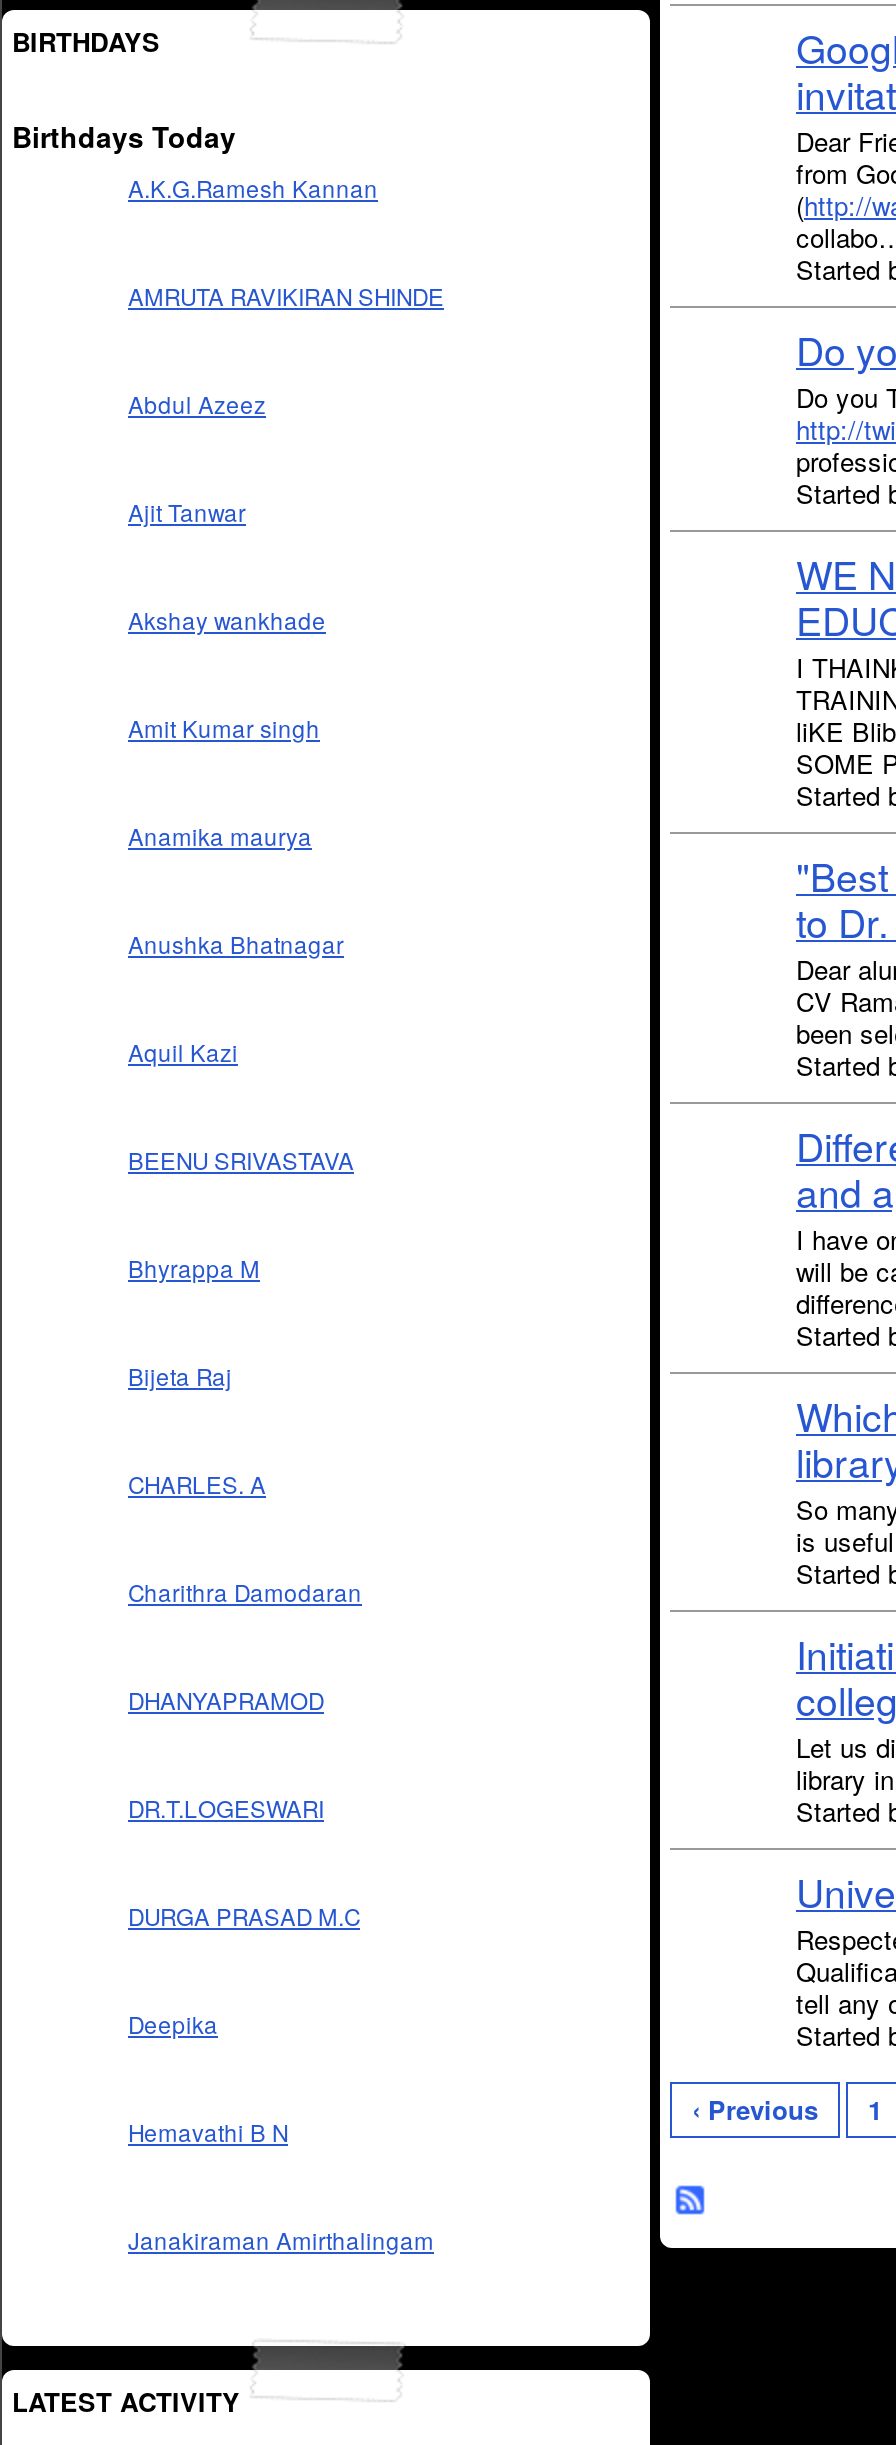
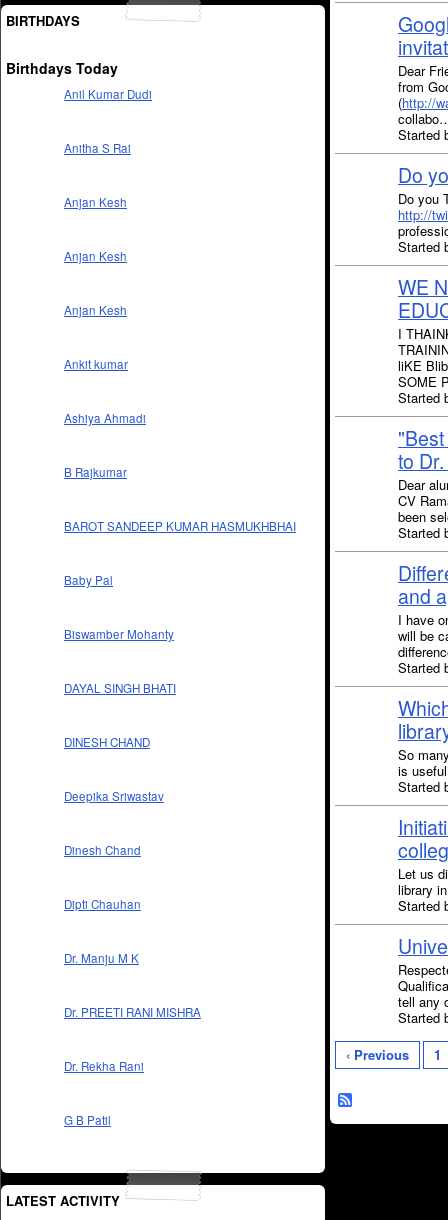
[128,172,378,204] A.K.G.Ramesh Kannan -> [64,86,152,102] Anil Kumar Dudi
[128,280,444,312] AMRUTA RAVIKIRAN SHINDE -> [64,140,131,156] Anitha S Rai
[128,388,266,420] Abdul Azeez -> [64,194,127,210] Anjan Kesh
[128,496,246,528] Ajit Tanwar -> [64,248,127,264] Anjan Kesh
[128,604,326,636] Akshay wankhade -> [64,302,127,318] Anjan Kesh
[128,712,320,744] Amit Kumar singh -> [64,356,128,372] Ankit kumar
[128,820,312,852] Anamika maurya -> [64,410,146,426] Ashiya Ahmadi
[128,928,344,960] Anushka Bhatnagar -> [64,464,127,480] B Rajkumar
[128,1036,238,1068] Aquil Kazi -> [64,518,296,534] BAROT SANDEEP KUMAR HASMUKHBHAI
[128,1144,354,1176] BEENU SRIVASTAVA -> [64,572,113,588] Baby Pal
[128,1252,260,1284] Bhyrappa M -> [64,626,174,642] Biswamber Mohanty
[128,1360,232,1392] Bijeta Raj -> [64,680,176,696] DAYAL SINGH BHATI
[128,1468,266,1500] CHARLES. A -> [64,734,150,750] DINESH CHAND
[128,1576,362,1608] Charithra Damodaran -> [64,788,164,804] Deepika Sriwastav
[128,1684,324,1716] DHANYAPRAMOD -> [64,842,141,858] Dinesh Chand
[128,1792,324,1824] DR.T.LOGESWARI -> [64,896,141,912] Dipti Chauhan
[128,1900,360,1932] DURGA PRASAD M.C -> [64,950,139,966] Dr. Manju M K
[128,2008,218,2040] Deepika -> [64,1004,201,1020] Dr. PREETI RANI MISHRA
[128,2116,288,2148] Hemavathi B N -> [64,1058,144,1074] Dr. Rekha Rani
[128,2224,434,2256] Janakiraman Amirthalingam -> [64,1112,111,1128] G B Patil

